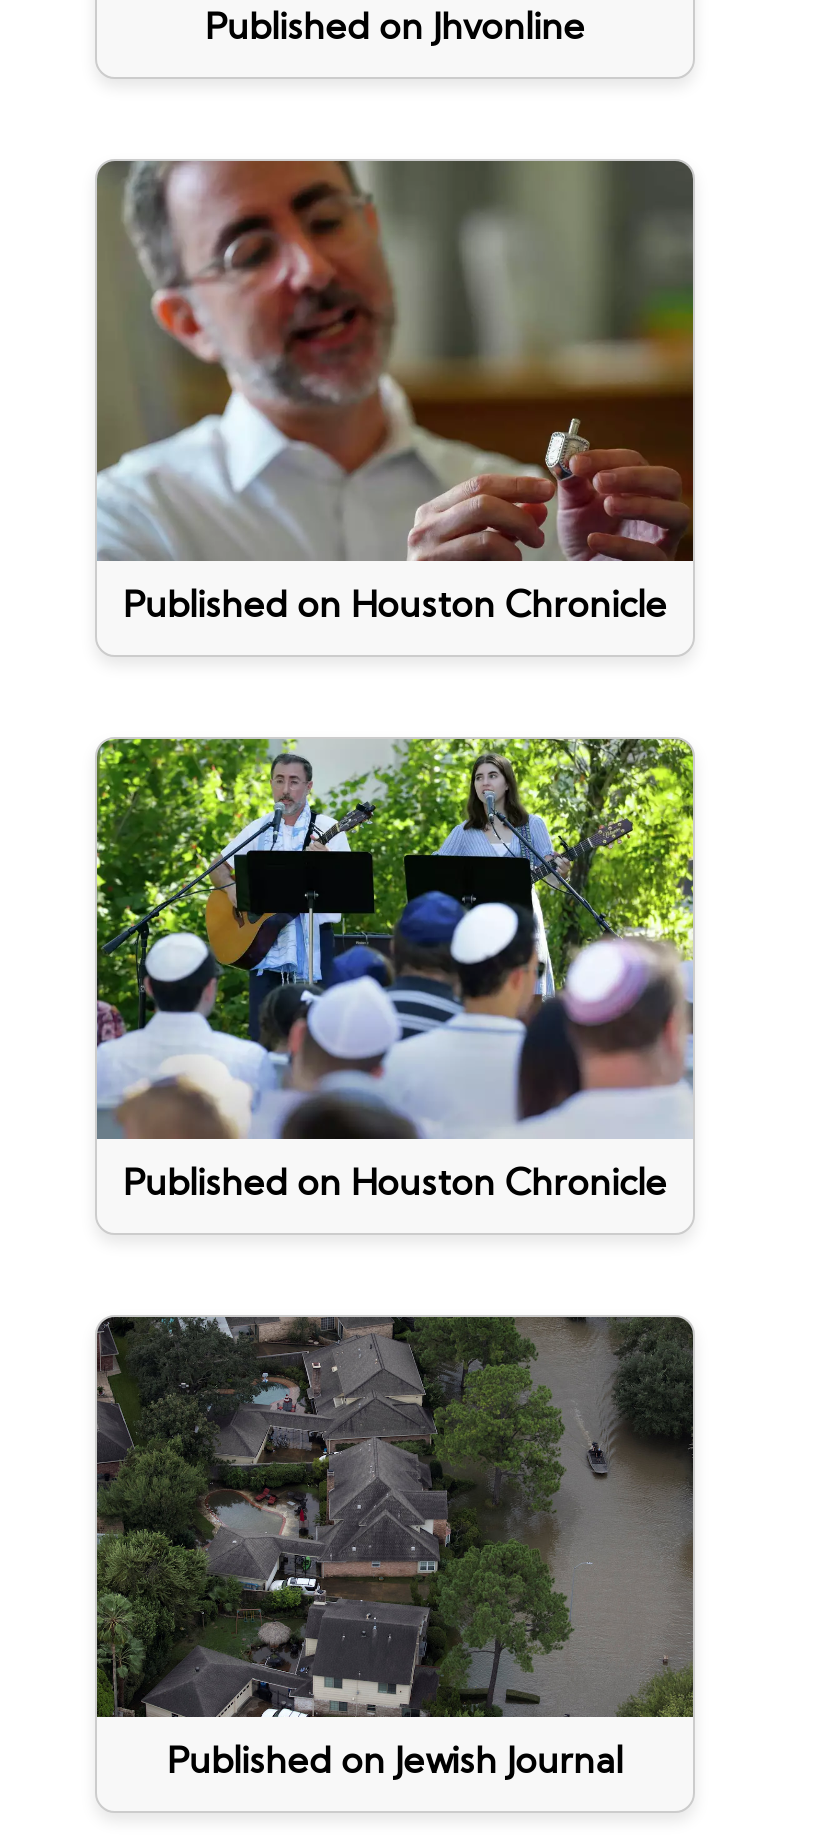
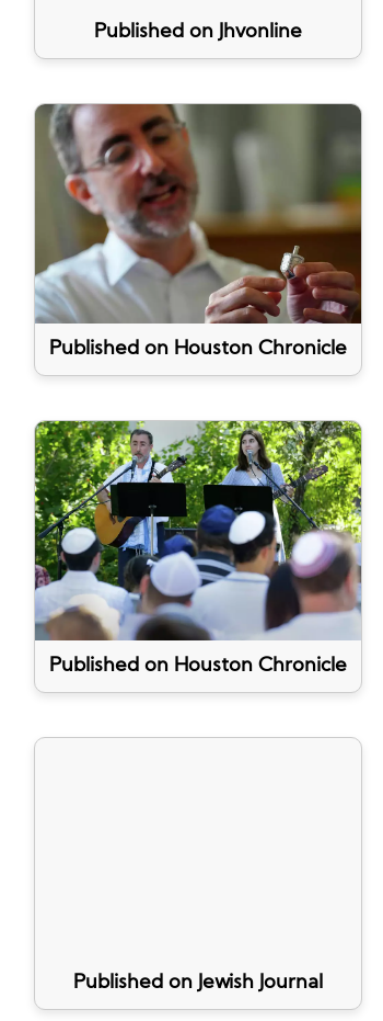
[95,1315,695,1719] [image] -> none

